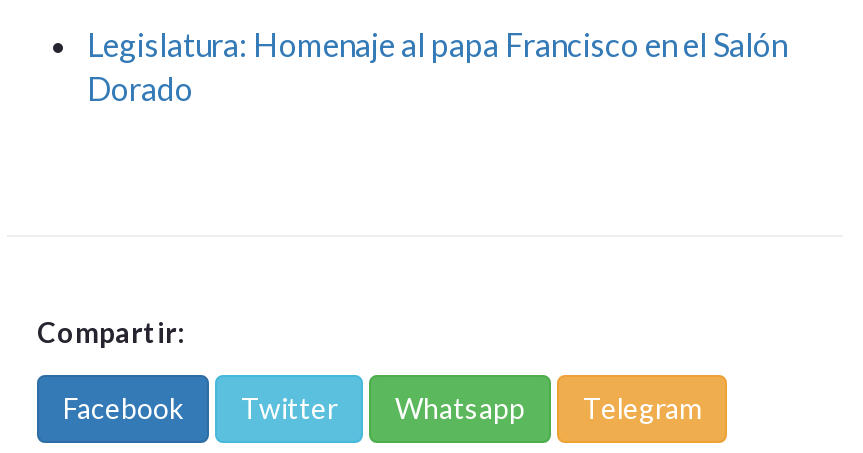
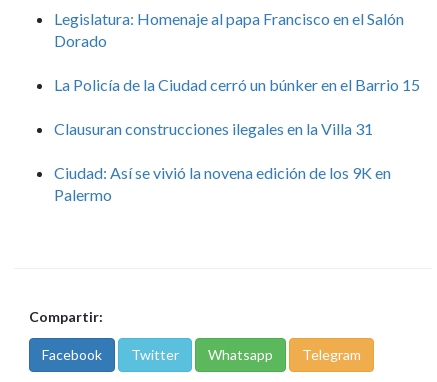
none -> [54,75,420,204] La Policía de la Ciudad cerró un búnker en el Barrio 15 | Clausuran construcciones ilegales en la Villa 31 | Ciudad: Así se vivió la novena edición de los 9K en | Palermo

